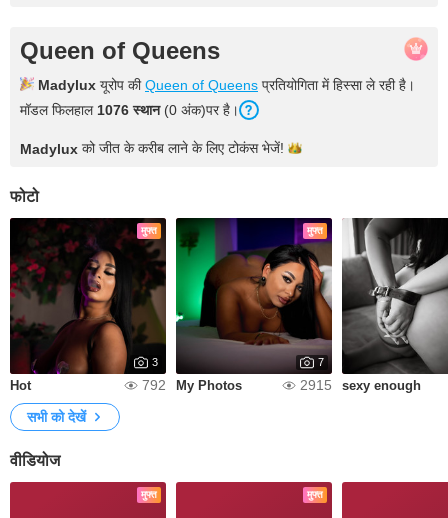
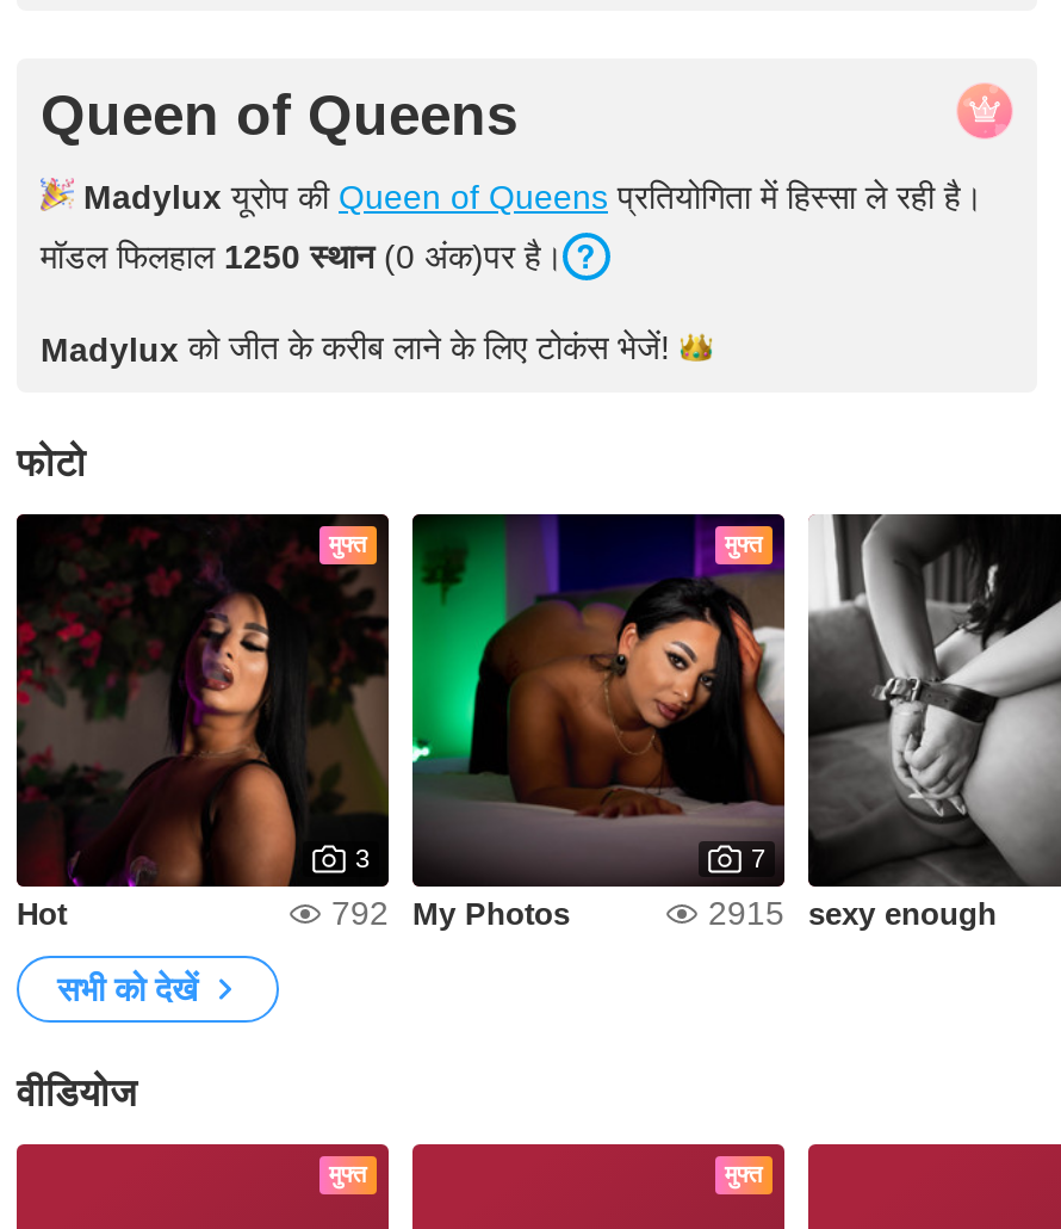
[20,102,239,118] मॉडल फिलहाल 1076 स्थान (0 अंक)पर है। -> [41,237,563,276] मॉडल फिलहाल 1250 स्थान (0 अंक)पर है।

